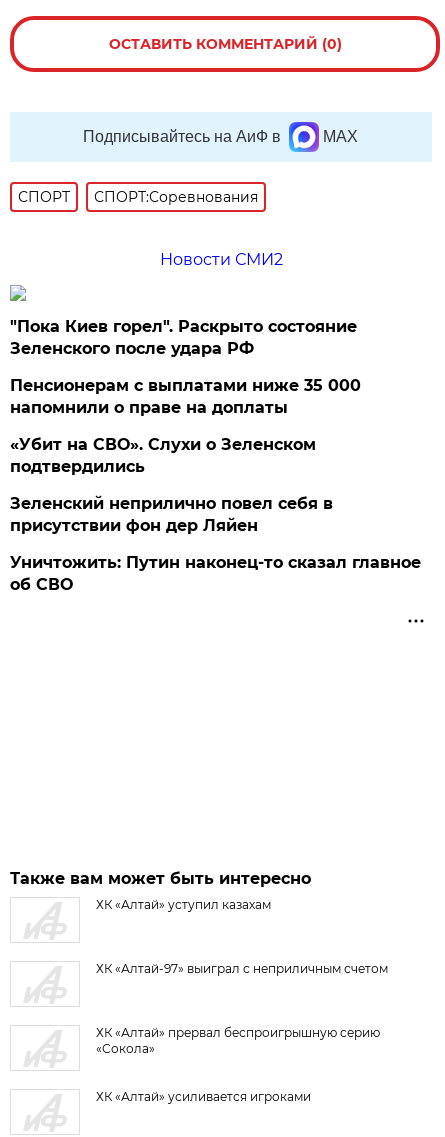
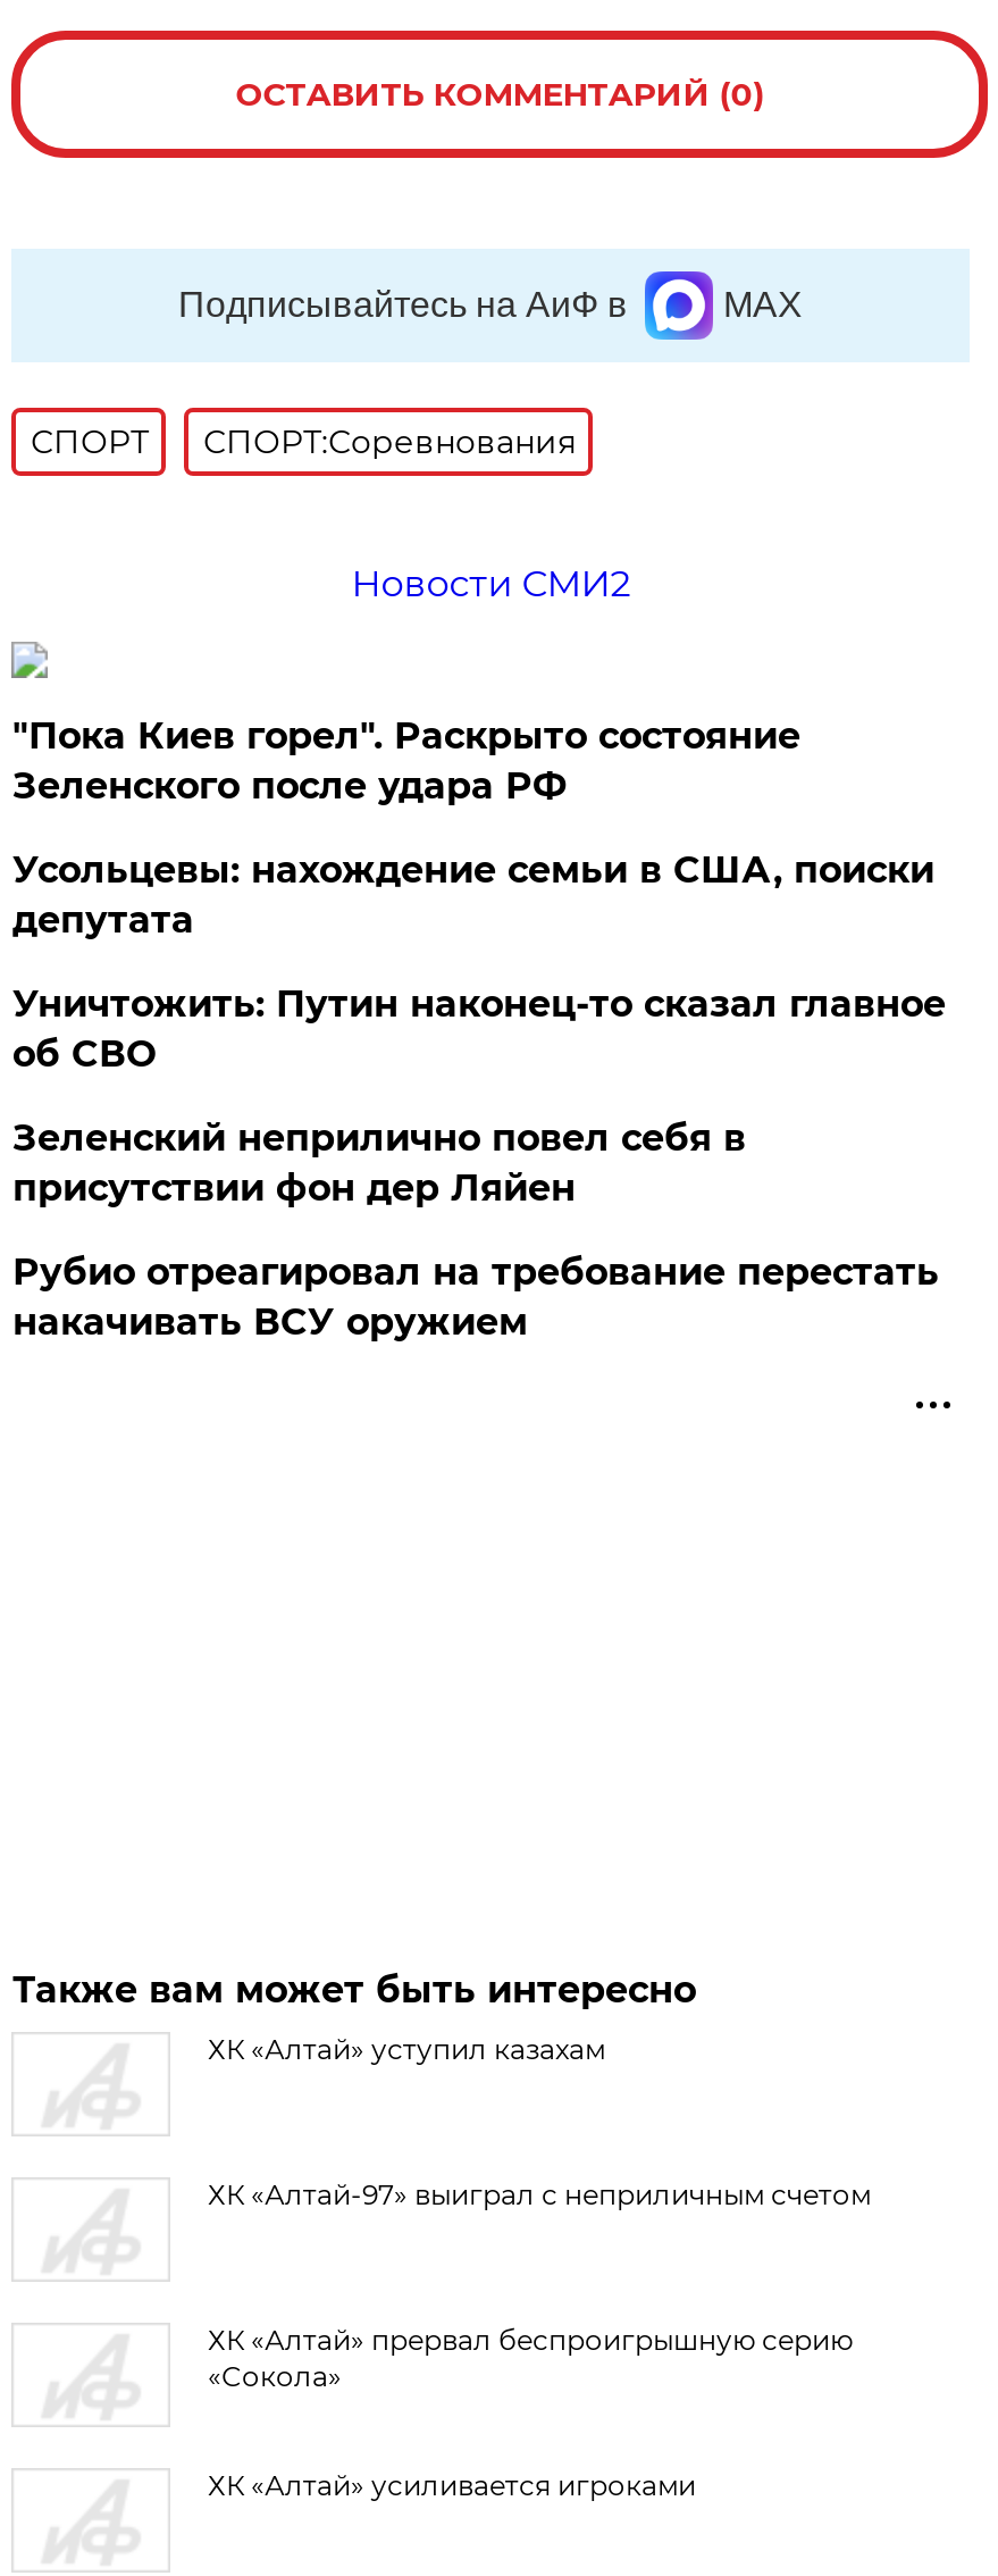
[10,376,361,417] Пенсионерам с выплатами ниже 35 000 | напомнили о праве на доплаты -> [12,848,934,942] Усольцевы: нахождение семьи в США, поиски | депутата
[10,435,316,476] «Убит на СВО». Слухи о Зеленском | подтвердились -> none
none -> [12,1251,939,1344] Рубио отреагировал на требование перестать | накачивать ВСУ оружием
moved [10,553,421,594] -> [12,982,946,1076]: Уничтожить: Путин наконец-то сказал главное | об СВО

